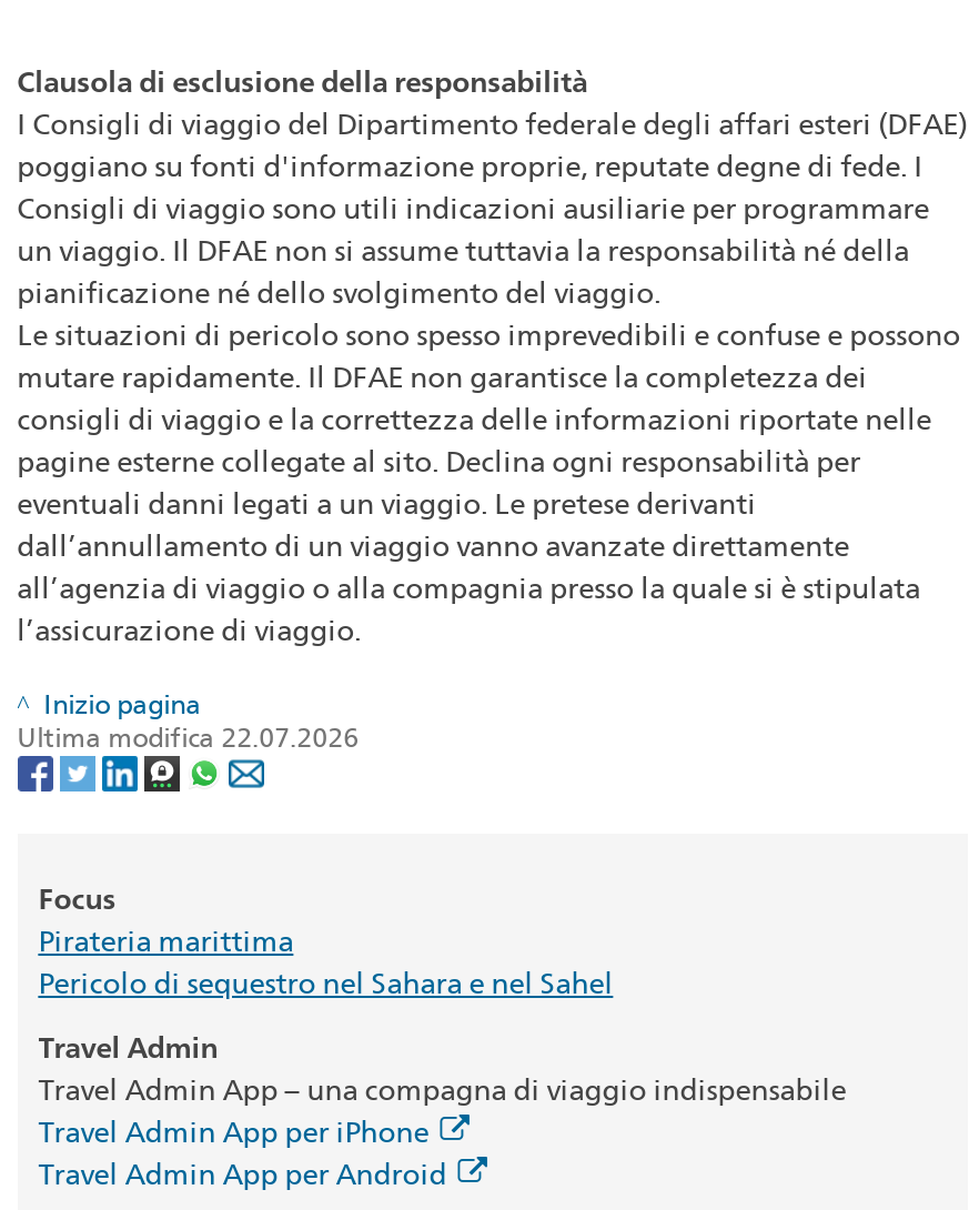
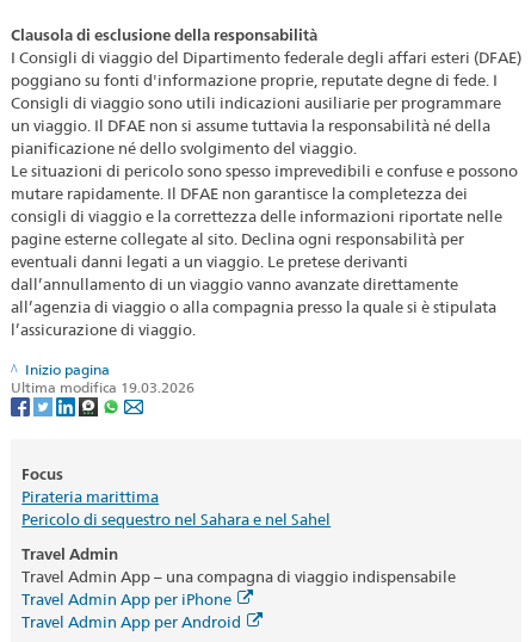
[17,719,359,753] Ultima modifica 22.07.2026 -> [10,378,194,396] Ultima modifica 19.03.2026

